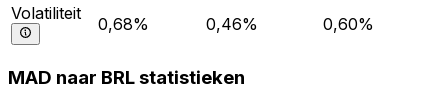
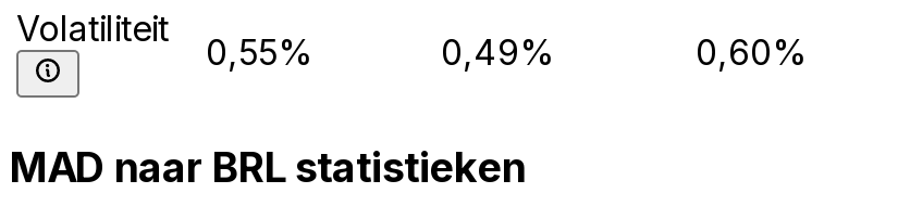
[98,14,149,34] 0,68% -> [206,30,312,73] 0,55%
[206,14,258,34] 0,46% -> [441,30,554,73] 0,49%

